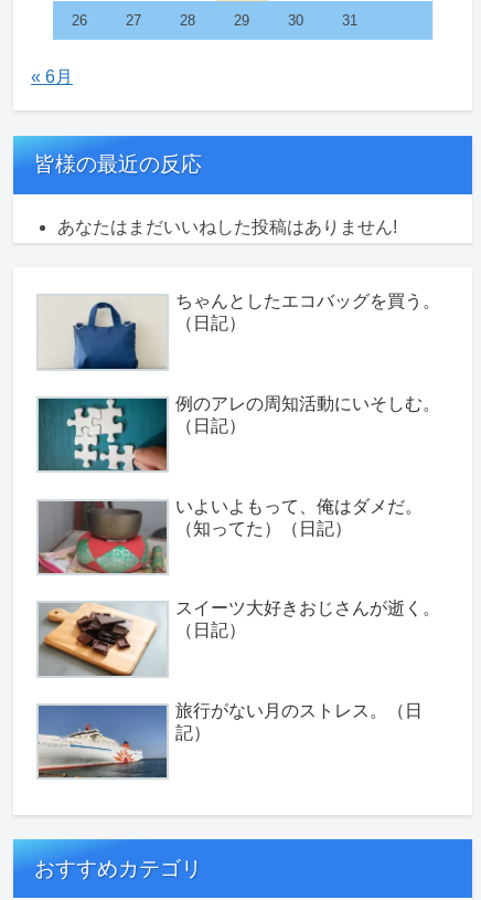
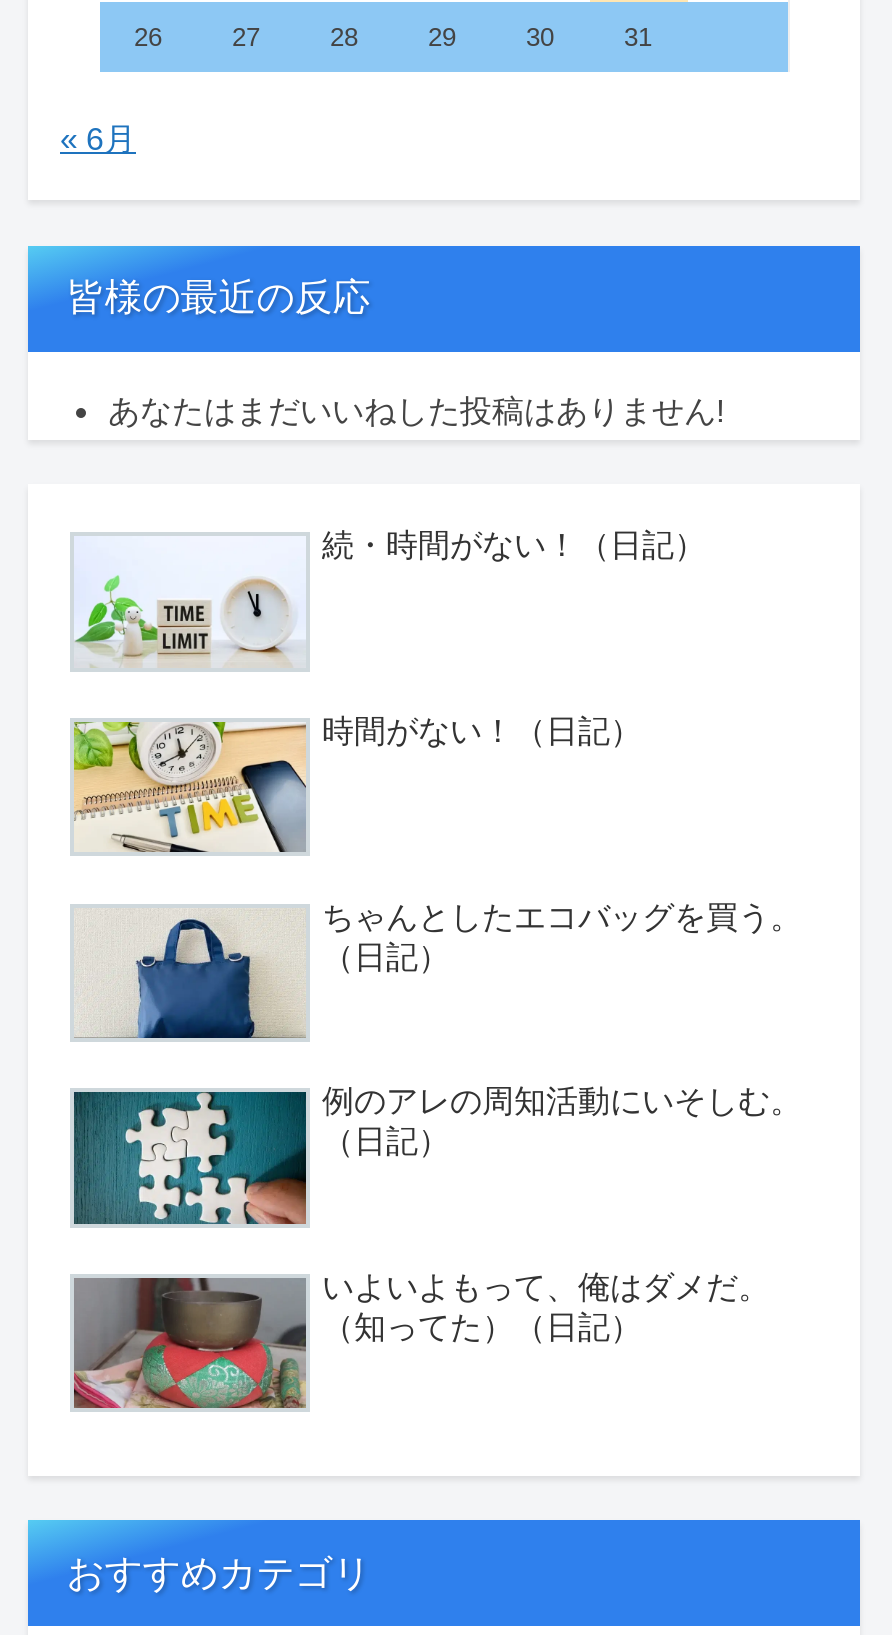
none -> [72,714,642,854] [image] | 時間がない！（日記）
none -> [76,529,706,668] [image] | 続・時間がない！（日記）
moved [39,292,440,537] -> [74,899,802,1344]: [image] | ちゃんとしたエコバッグを買う。 | （日記） | 例のアレの周知活動にいそしむ。 | （日記） | いよいよもって、俺はダメだ。 | （知ってた）（日記）
moved [36,500,169,575] -> [70,1276,310,1412]: [image]
[38,599,440,677] [image] | スイーツ大好きおじさんが逝く。 | （日記） -> none
[38,701,423,779] [image] | 旅行がない月のストレス。（日 | 記） -> none

